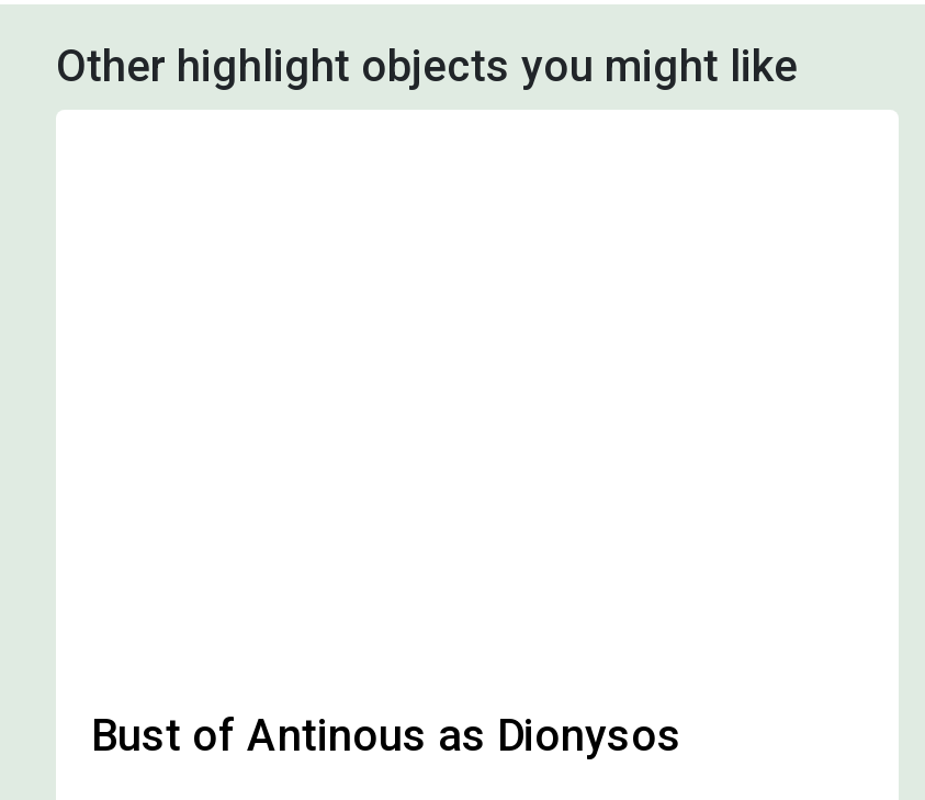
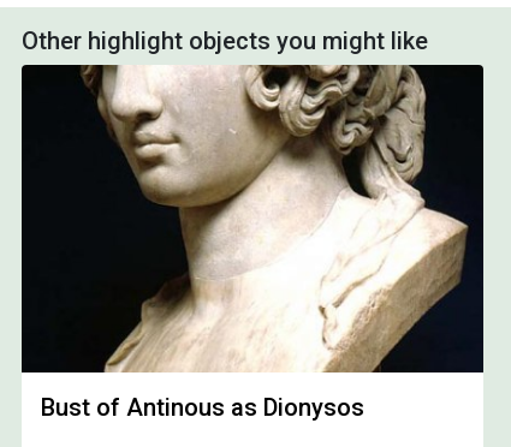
none -> [20,64,485,374] [image]

